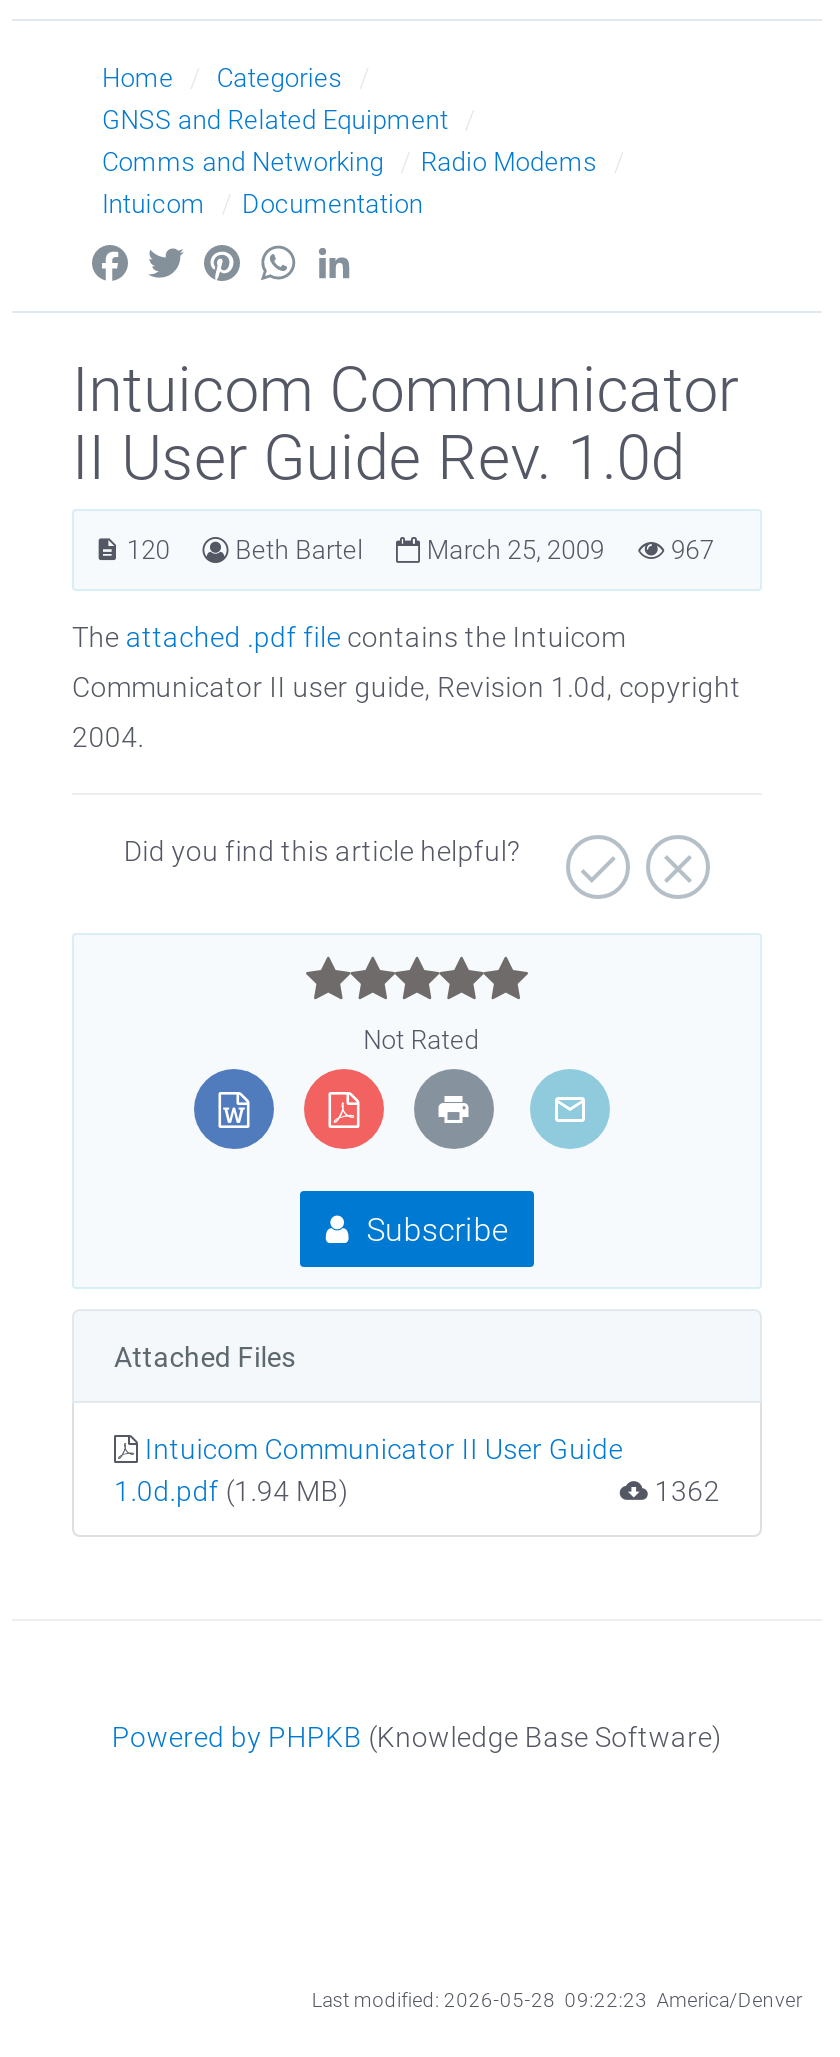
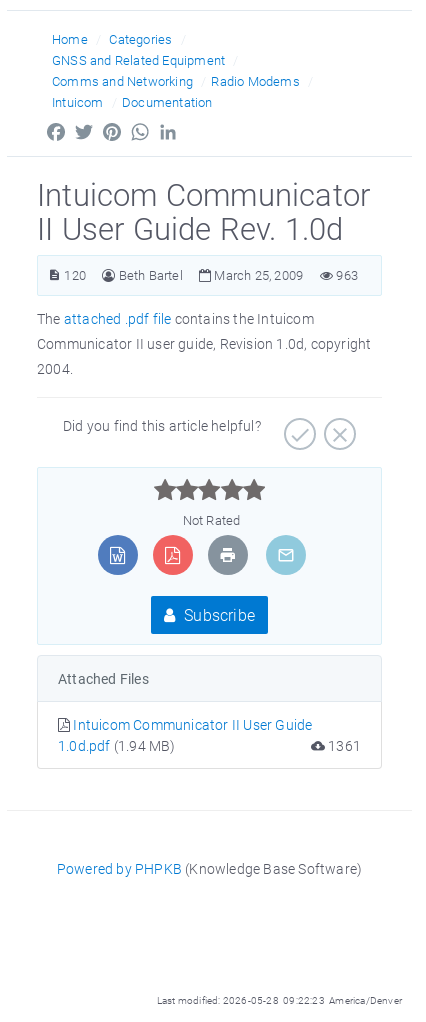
[120,531,714,567] 120 Beth Bartel March 25, 2009 967 -> [61,266,358,284] 120 Beth Bartel March 25, 2009 963
[648,1472,720,1510] 1362 -> [325,736,361,755] 1361

